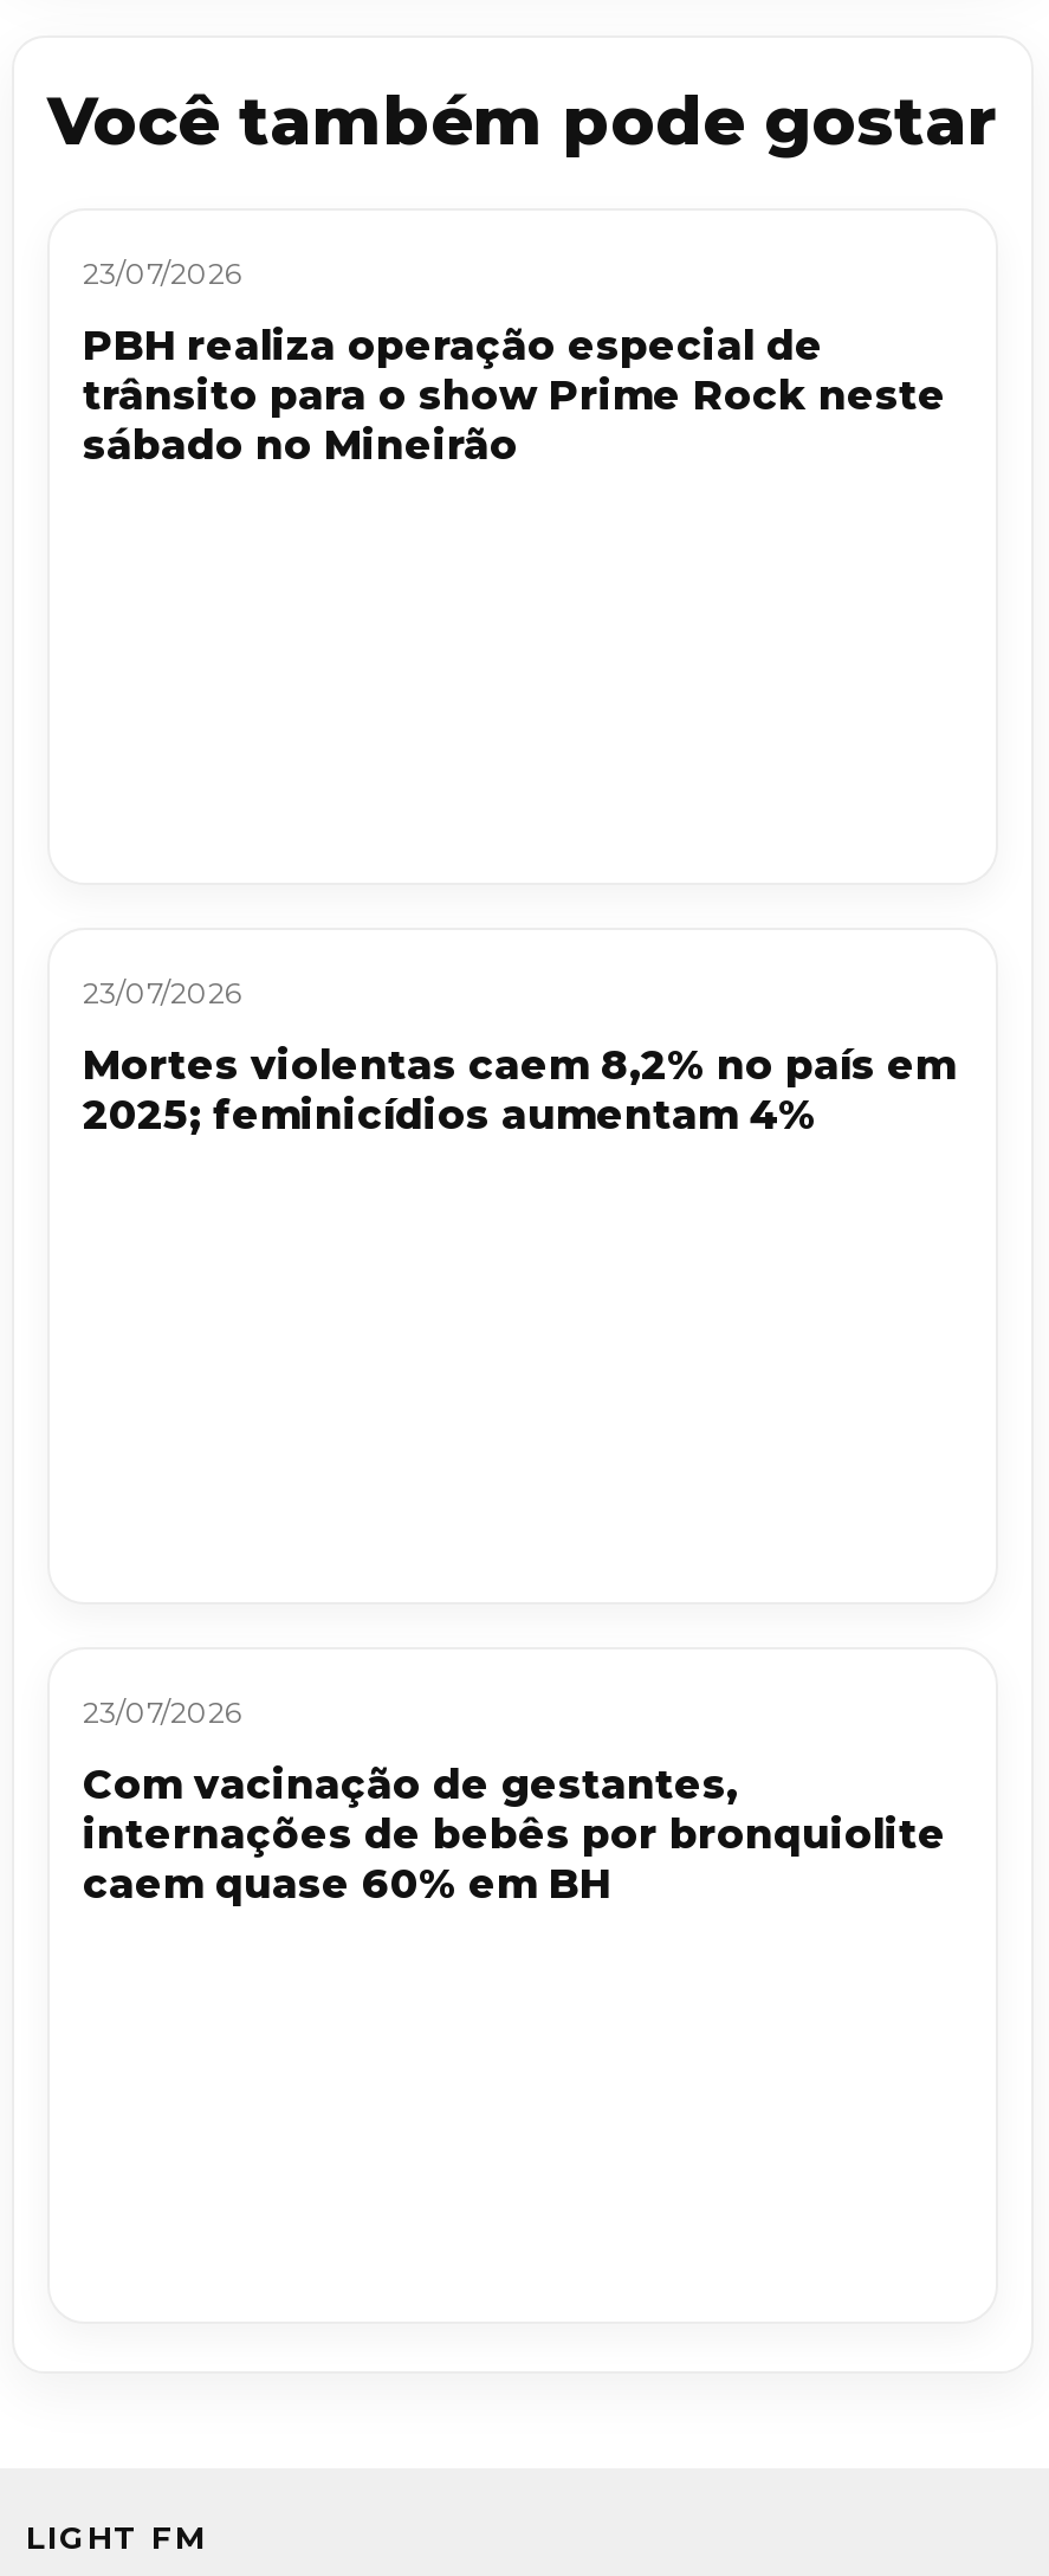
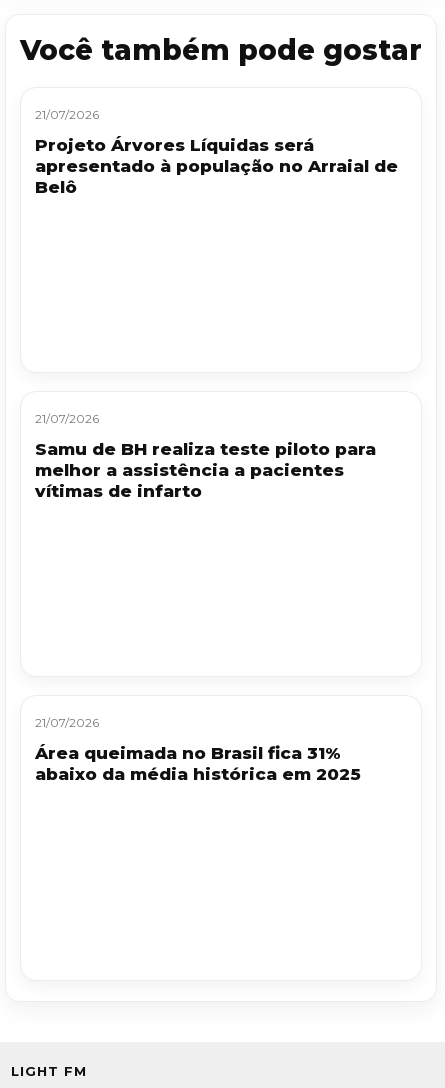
[83,256,241,291] 23/07/2026 -> [35,107,99,122] 21/07/2026
[83,322,946,469] PBH realiza operação especial de | trânsito para o show Prime Rock neste | sábado no Mineirão -> [35,135,398,197] Projeto Árvores Líquidas será | apresentado à população no Arraial de | Belô
[83,975,241,1011] 23/07/2026 -> [35,411,99,426] 21/07/2026
[83,1042,956,1139] Mortes violentas caem 8,2% no país em | 2025; feminicídios aumentam 4% -> [35,439,376,501] Samu de BH realiza teste piloto para | melhor a assistência a pacientes | vítimas de infarto
[83,1695,241,1730] 23/07/2026 -> [35,715,99,730] 21/07/2026
[83,1761,946,1908] Com vacinação de gestantes, | internações de bebês por bronquiolite | caem quase 60% em BH -> [35,743,361,784] Área queimada no Brasil fica 31% | abaixo da média histórica em 2025

